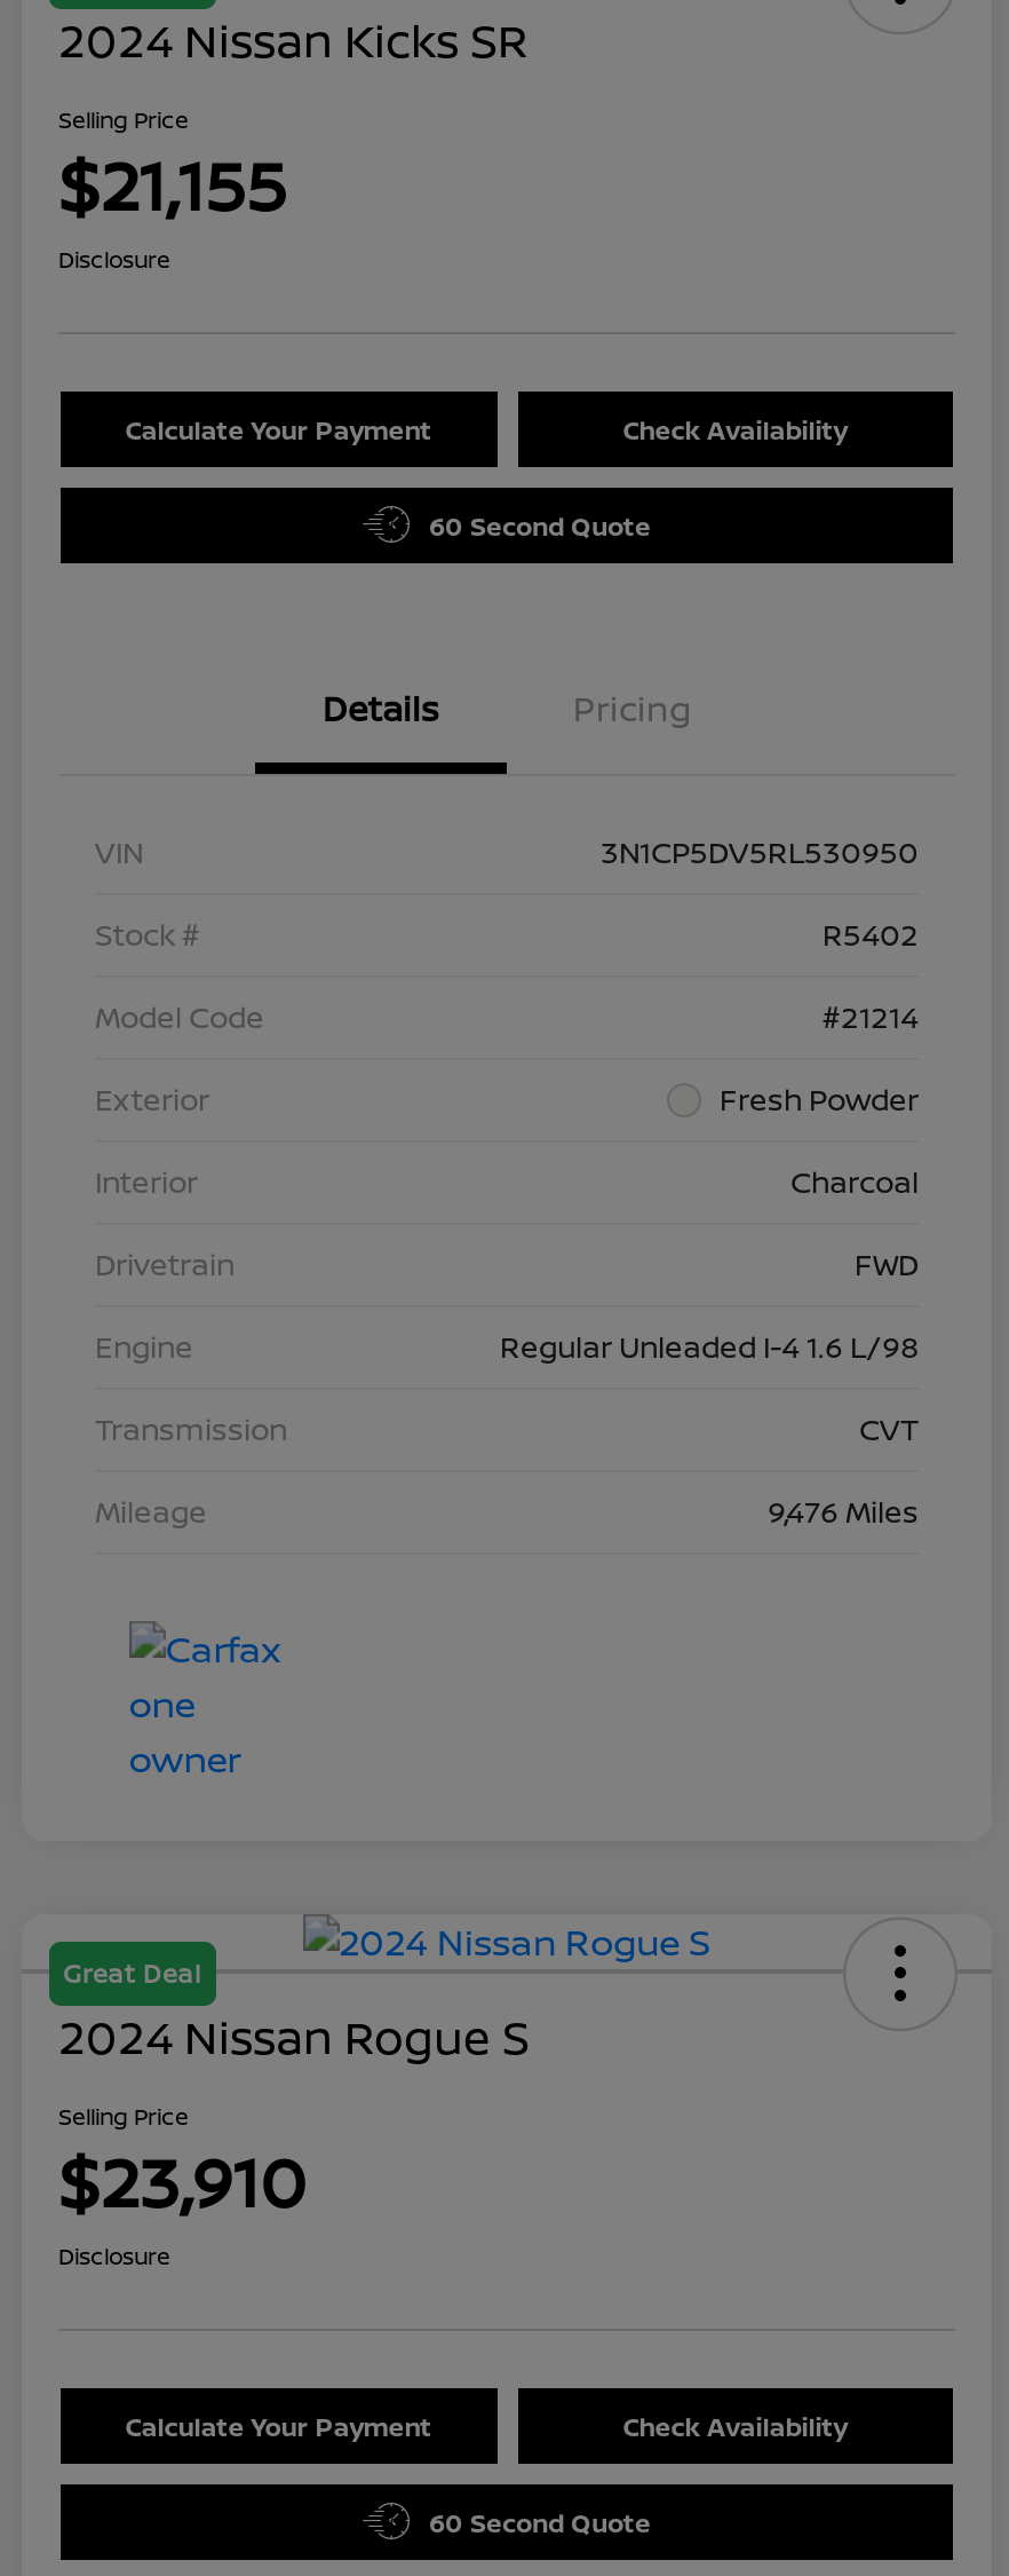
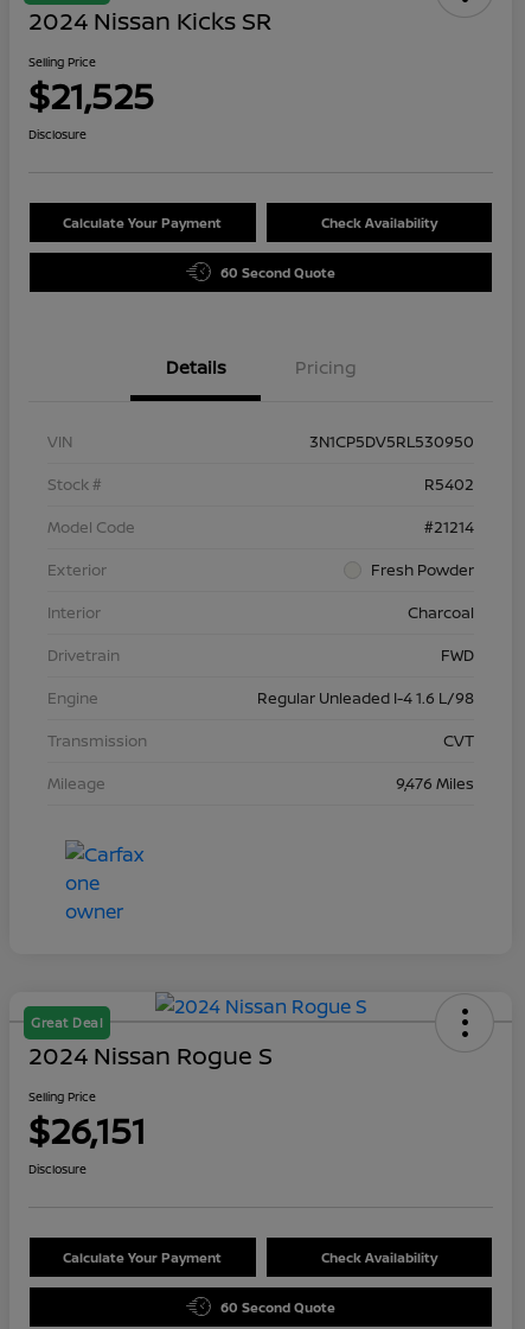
[58,137,287,231] $21,155 -> [28,71,154,120] $21,525
[58,2134,305,2227] $23,910 -> [28,1106,146,1154] $26,151

